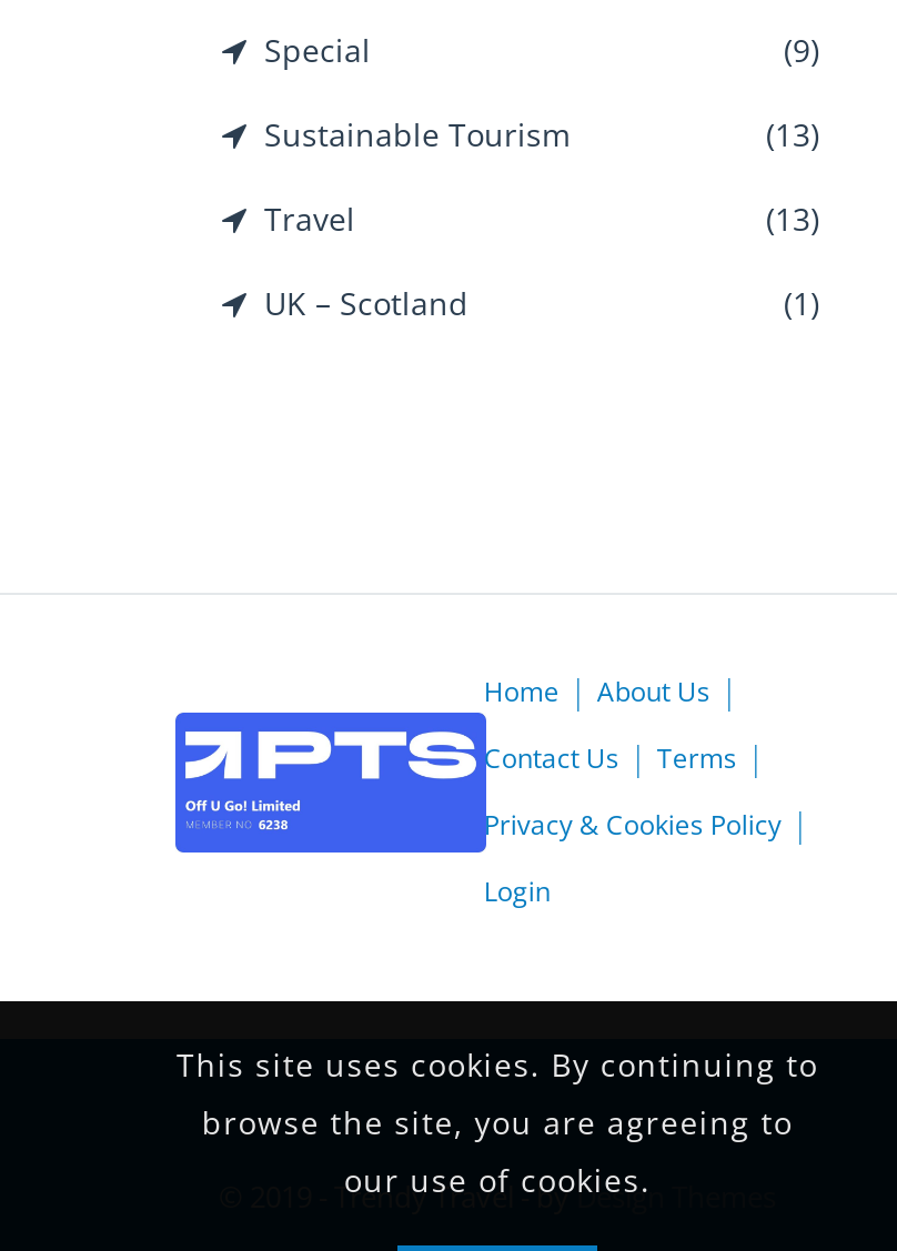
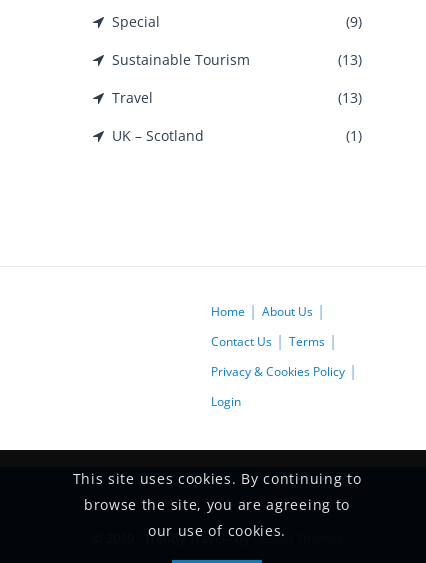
[173,709,488,856] [image] -> none

